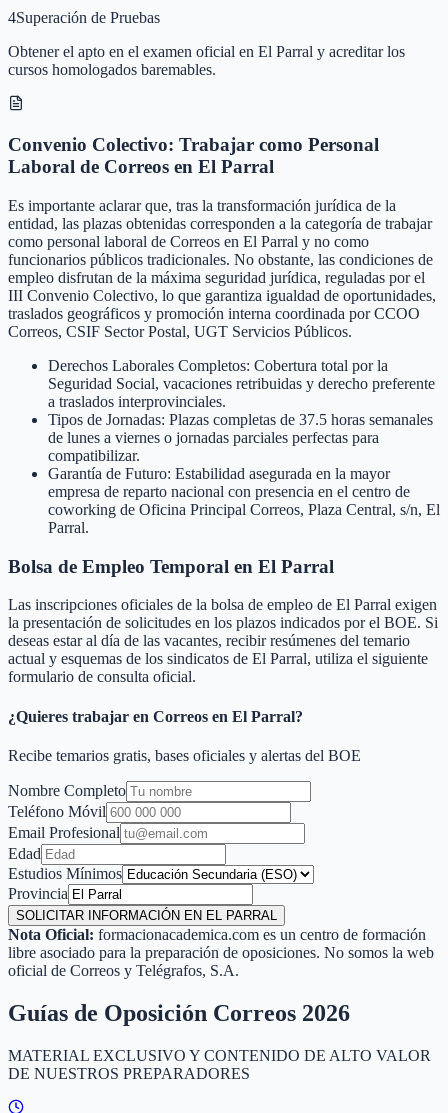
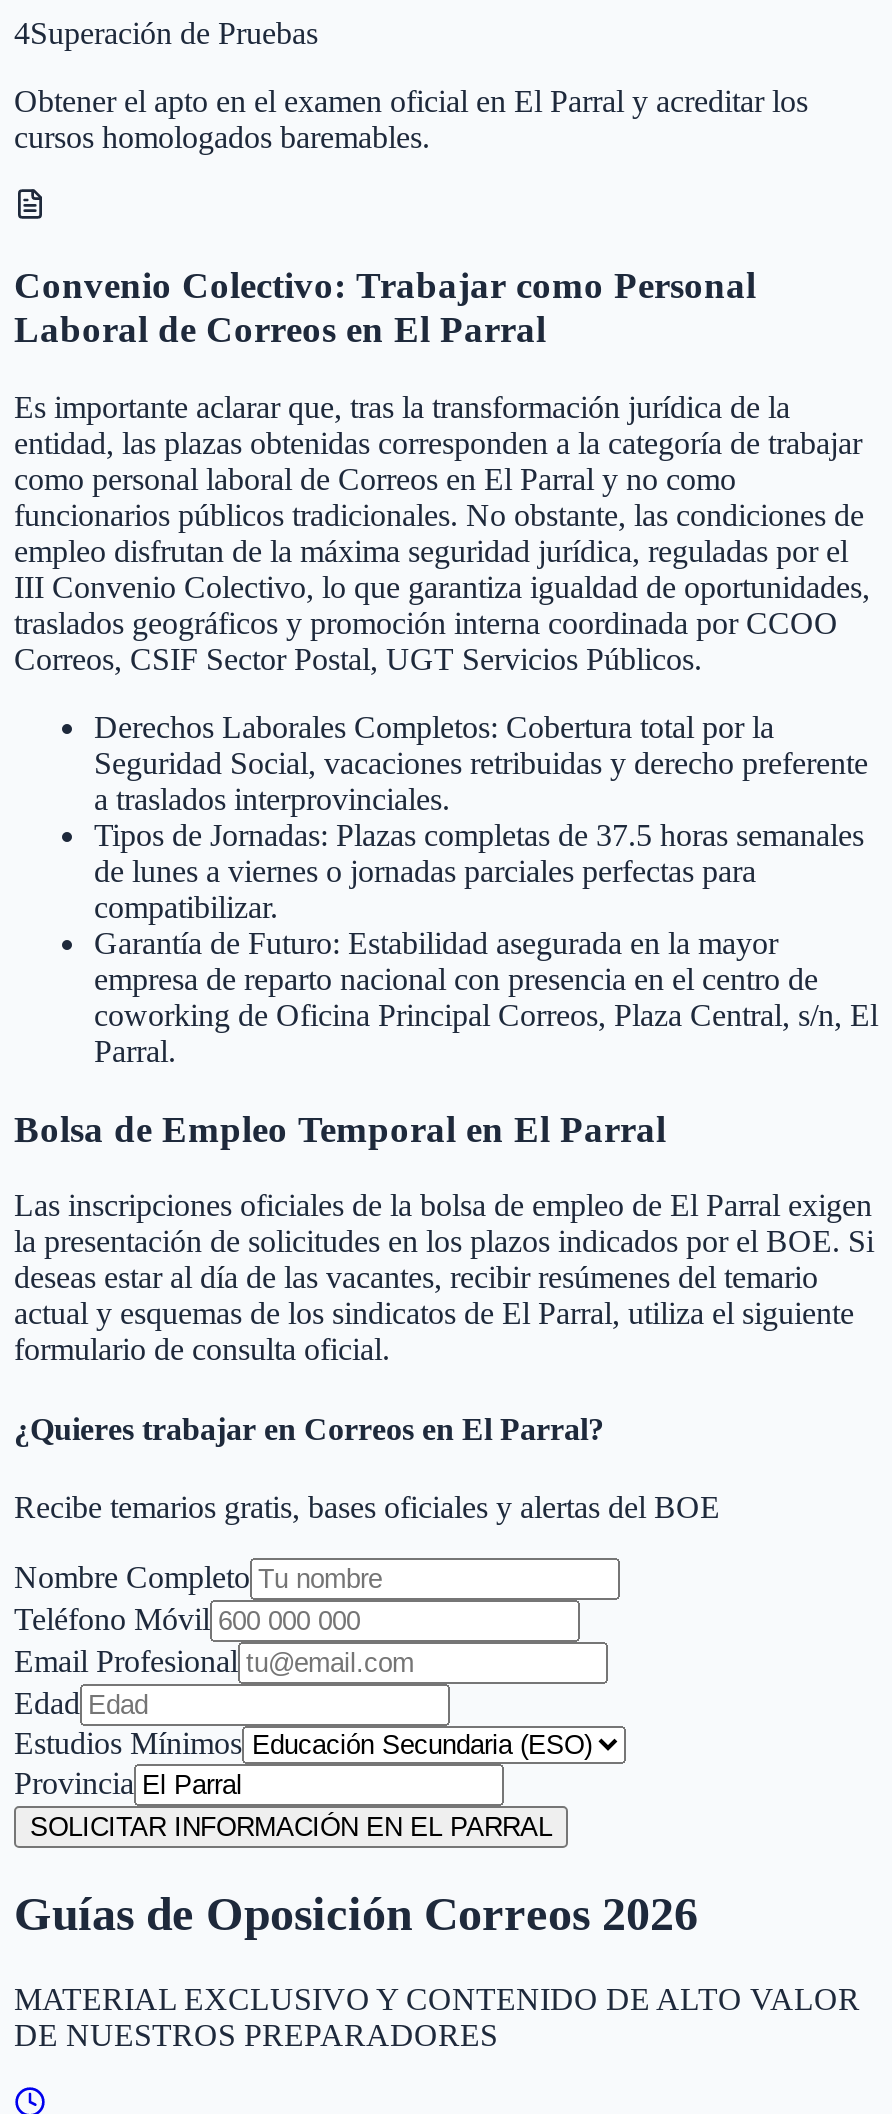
[8,926,434,979] Nota Oficial:formacionacademica.com es un centro de formación | libre asociado para la preparación de oposiciones. No somos la web | oficial de Correos y Telégrafos, S.A. -> none

